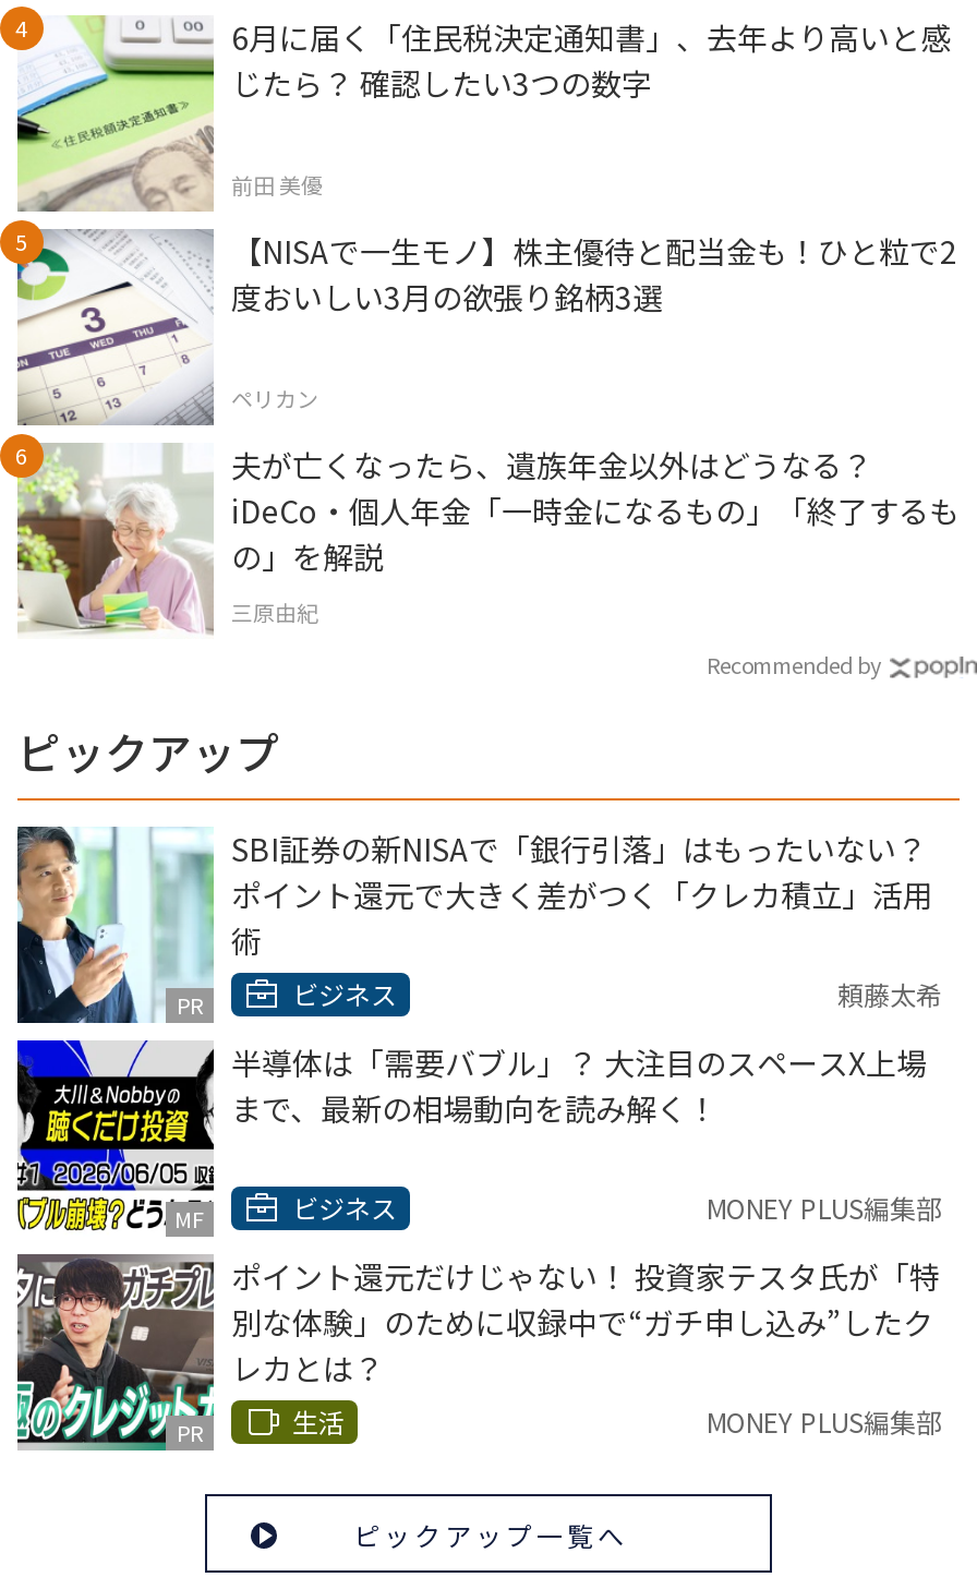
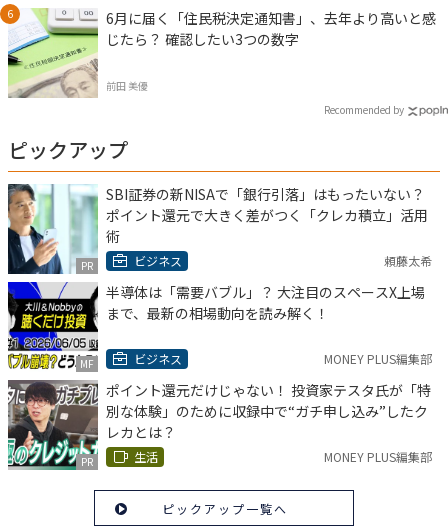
[7,218,960,628] [image] | 【NISAで一生モノ】株主優待と配当金も！ひと粒で2 | 度おいしい3月の欲張り銘柄3選 | ペリカン | 夫が亡くなったら、遺族年金以外はどうなる？ | iDeCo・個人年金「一時金になるもの」「終了するも | の」を解説 | 三原由紀 -> none
[15,443,201,639] [image] -> none

